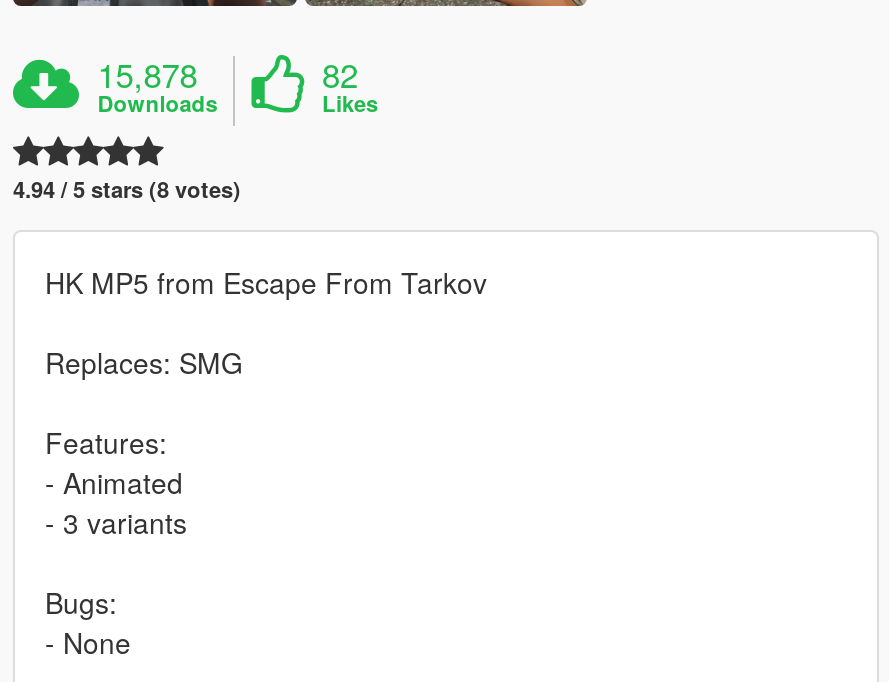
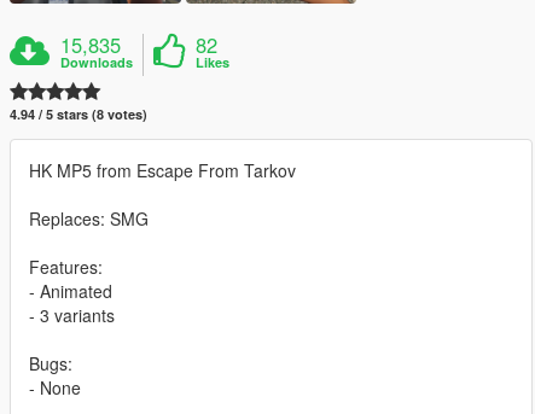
[97,50,197,98] 15,878 -> [61,30,121,59] 15,835

